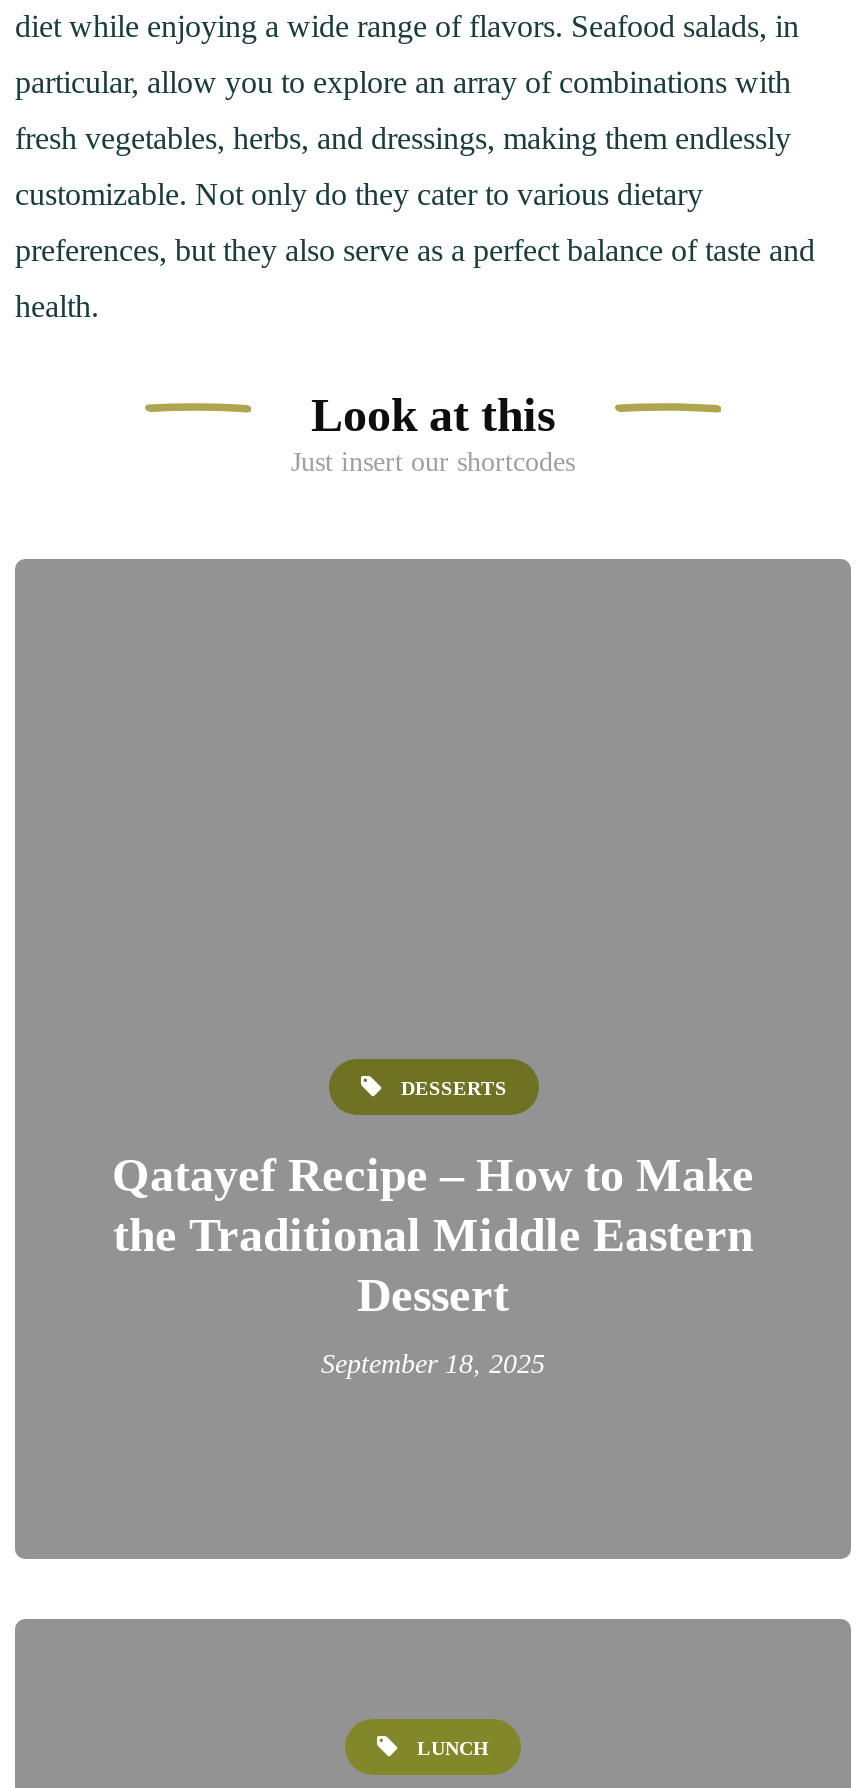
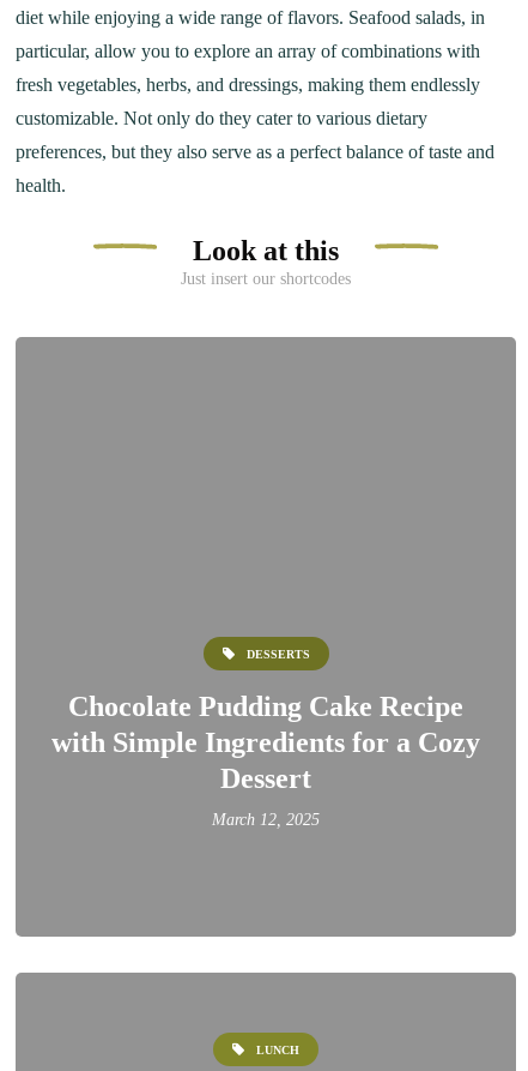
[112,1149,754,1261] Qatayef Recipe – How to Make | the Traditional Middle Eastern -> [51,691,480,758] Chocolate Pudding Cake Recipe | with Simple Ingredients for a Cozy
[321,1349,545,1379] September 18, 2025 -> [212,811,320,829] March 12, 2025

